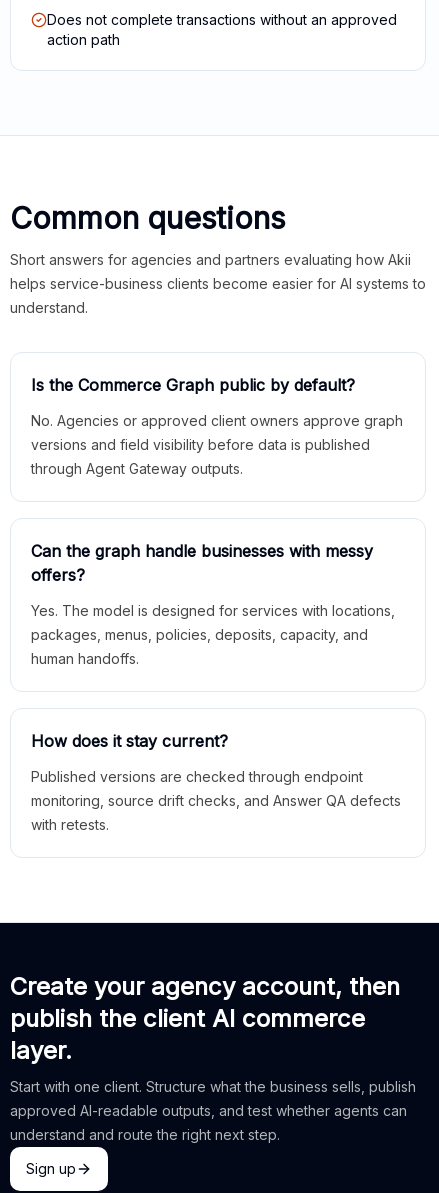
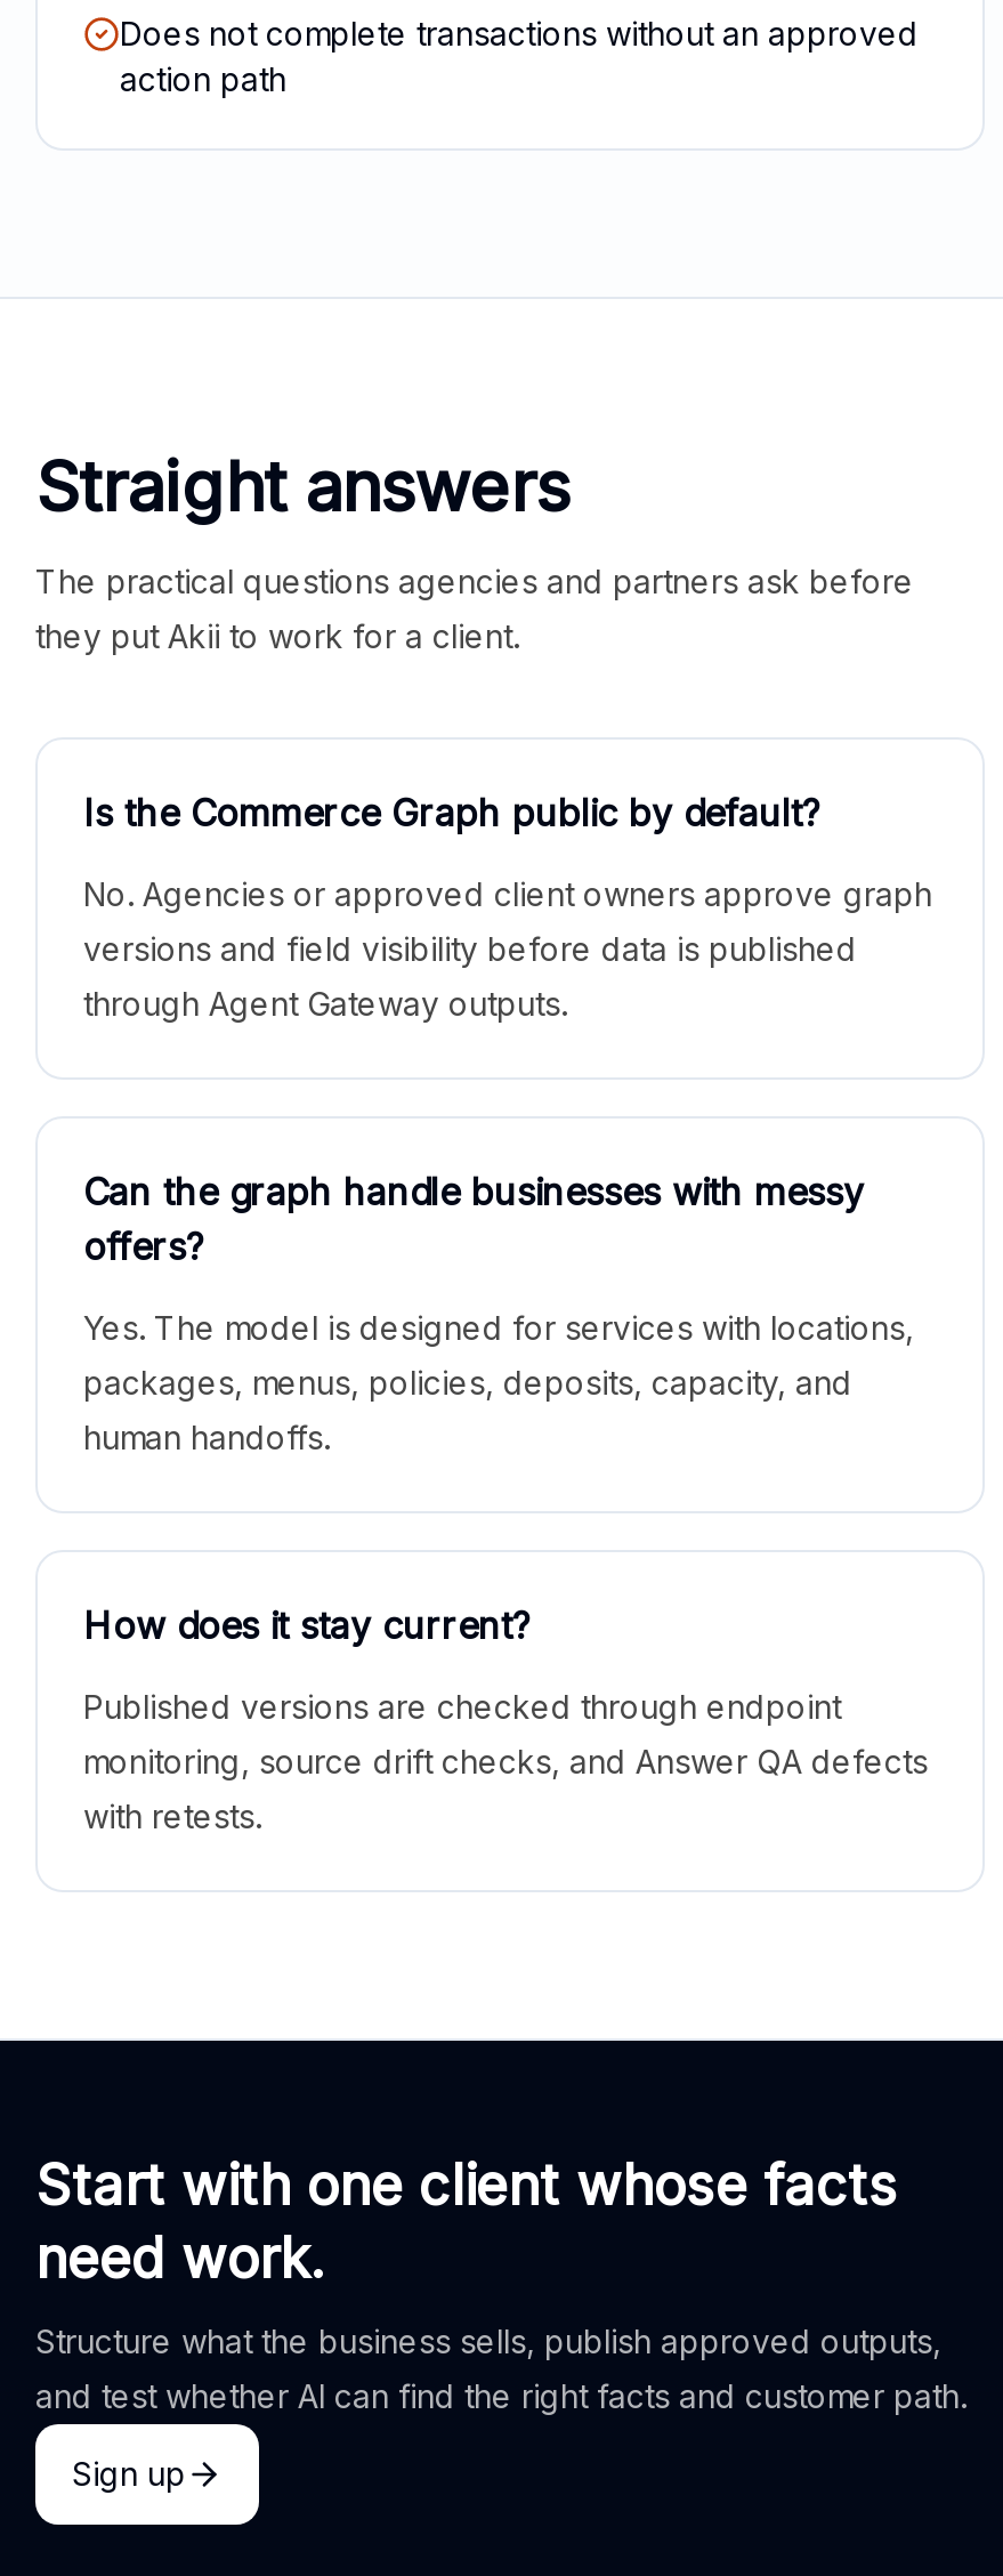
[10,200,426,316] Common questions | Short answers for agencies and partners evaluating how Akii | helps service-business clients become easier for AI systems to | understand. -> [35,445,914,655] Straight answers | The practical questions agencies and partners ask before | they put Akii to work for a client.
[10,972,416,1143] Create your agency account, then | publish the client AI commerce | layer. | Start with one client. Structure what the business sells, publish | approved AI-readable outputs, and test whether agents can | understand and route the right next step. -> [35,2153,966,2415] Start with one client whose facts | need work. | Structure what the business sells, publish approved outputs, | and test whether AI can find the right facts and customer path.

